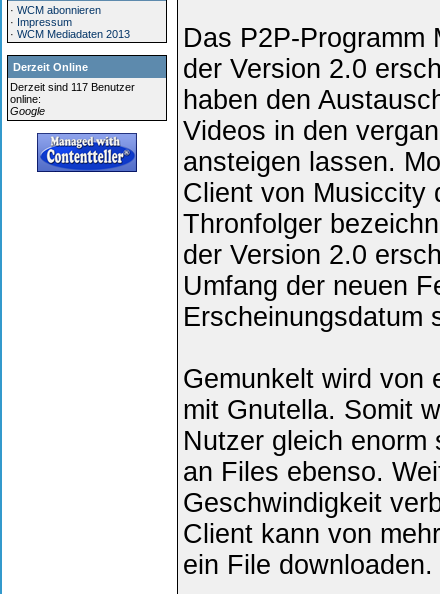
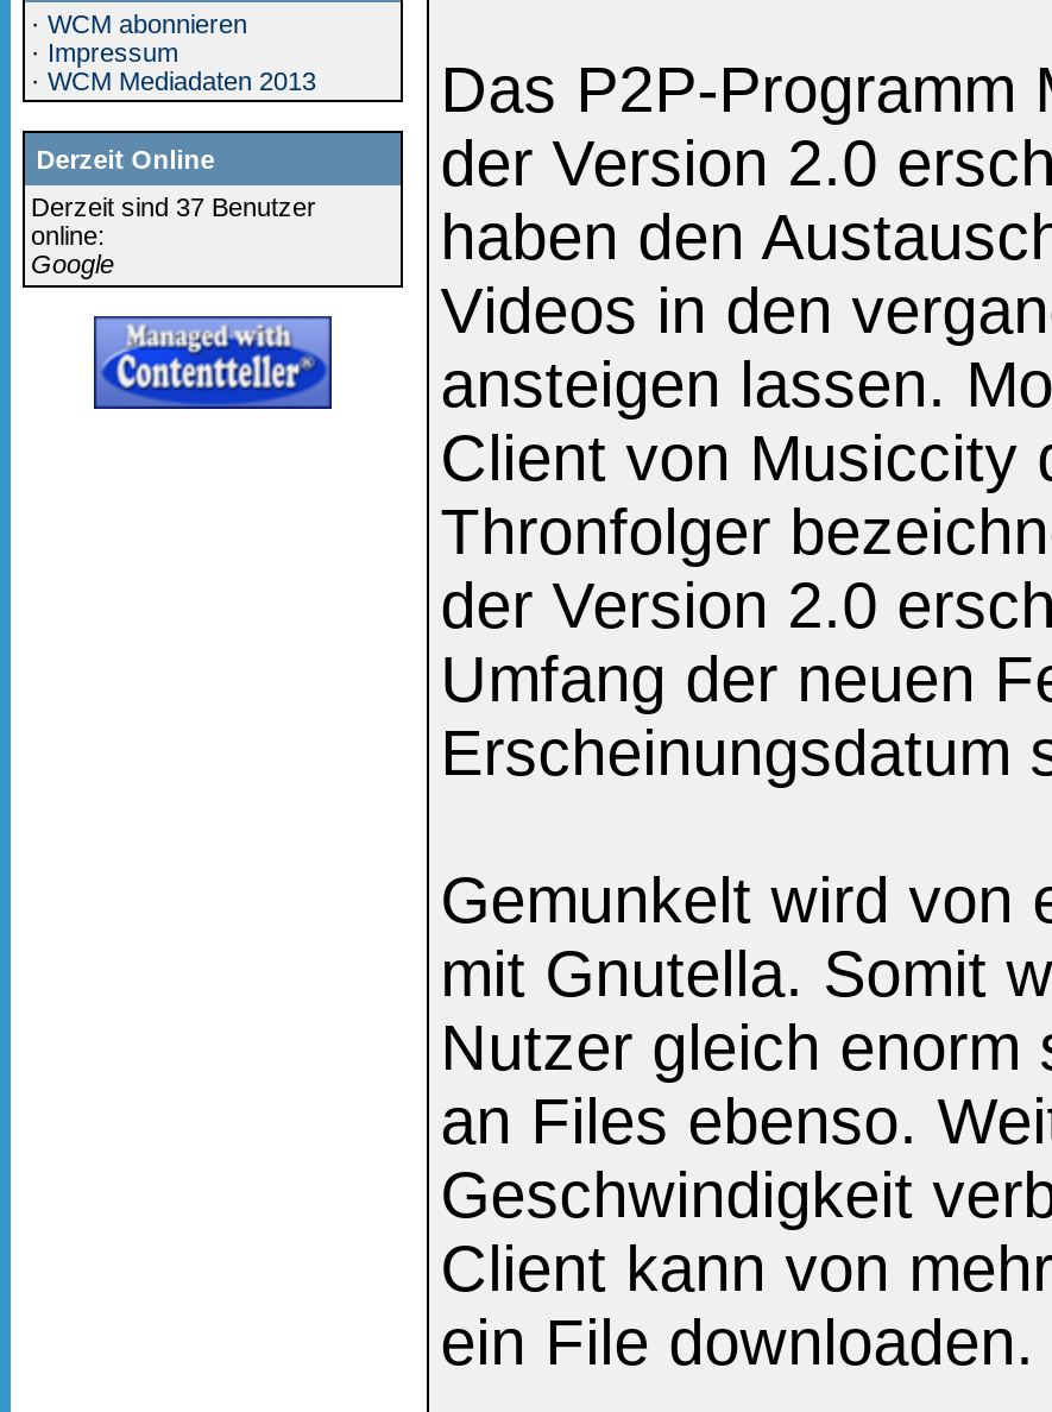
[10,81,135,93] Derzeit sind 117 Benutzer -> [31,192,316,221] Derzeit sind 37 Benutzer

